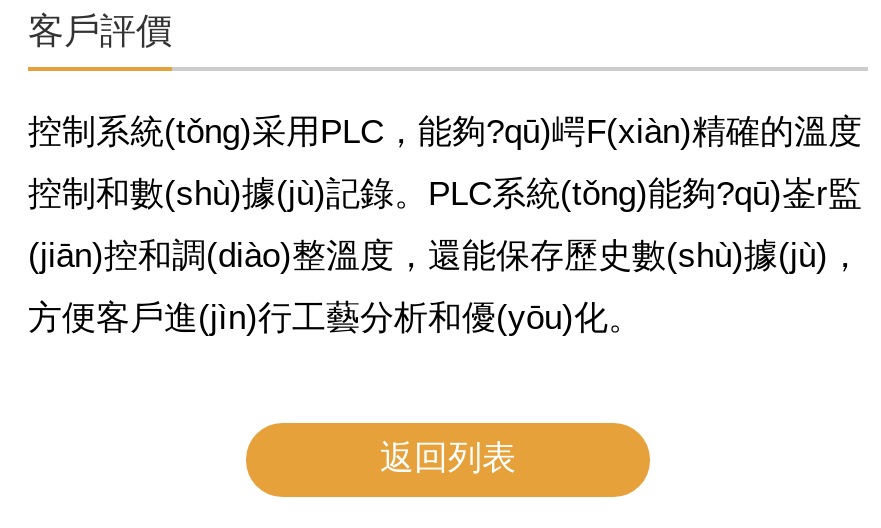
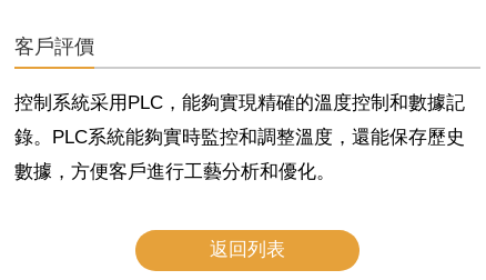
[28,113,862,337] 控制系統(tǒng)采用PLC，能夠?qū)崿F(xiàn)精確的溫度 | 控制和數(shù)據(jù)記錄。PLC系統(tǒng)能夠?qū)崟r監 | (jiān)控和調(diào)整溫度，還能保存歷史數(shù)據(jù)， | 方便客戶進(jìn)行工藝分析和優(yōu)化。 -> [14,92,465,182] 控制系統采用PLC，能夠實現精確的溫度控制和數據記 | 錄。PLC系統能夠實時監控和調整溫度，還能保存歷史 | 數據，方便客戶進行工藝分析和優化。

